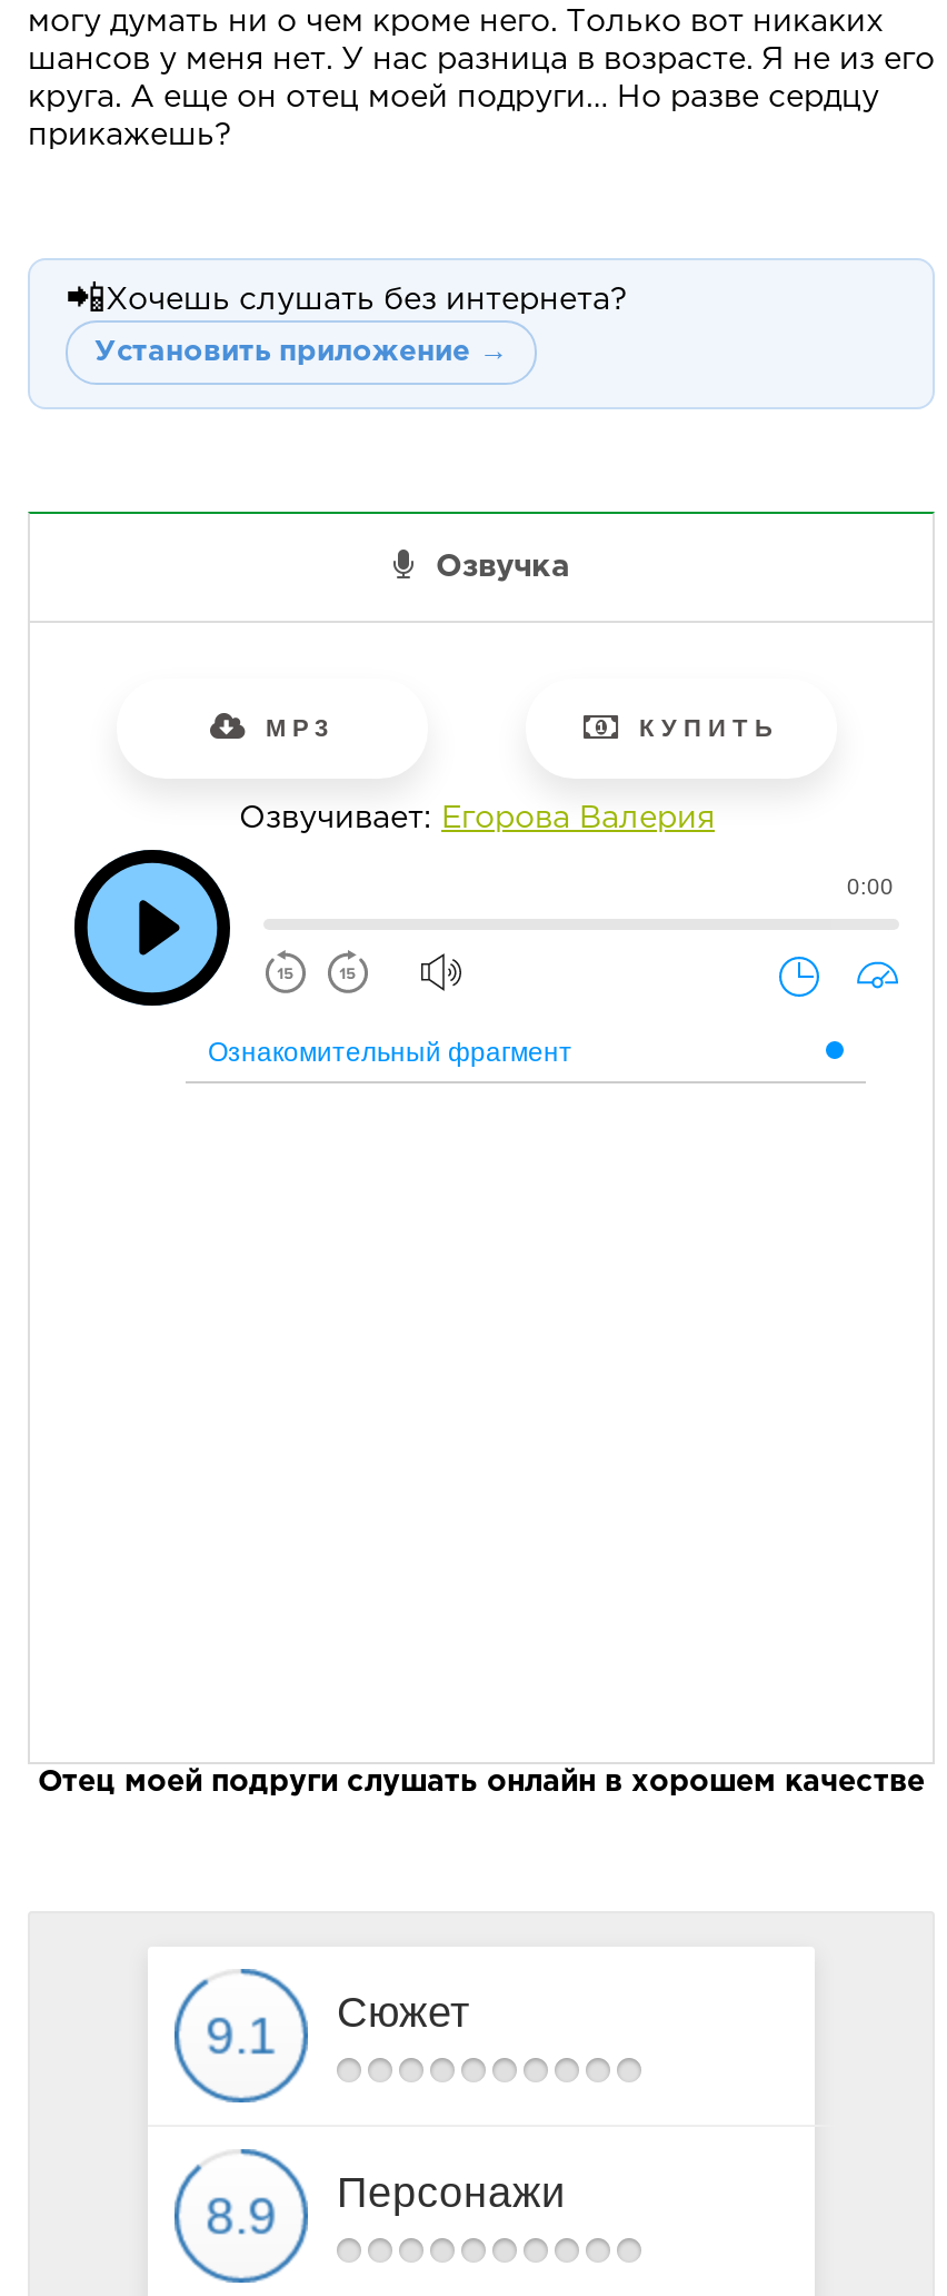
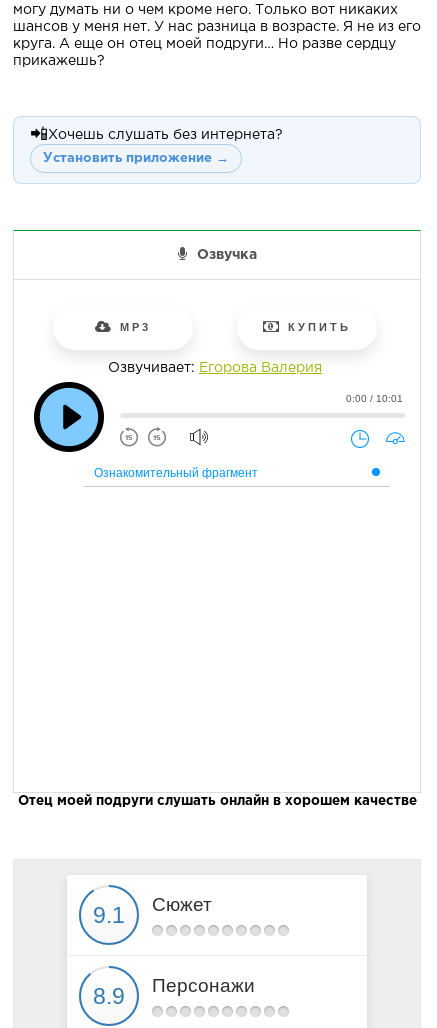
[847,873,894,898] 0:00 -> [345,393,402,404] 0:00 / 10:01

